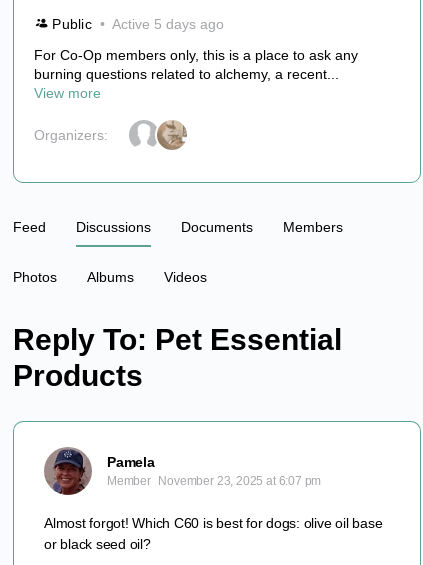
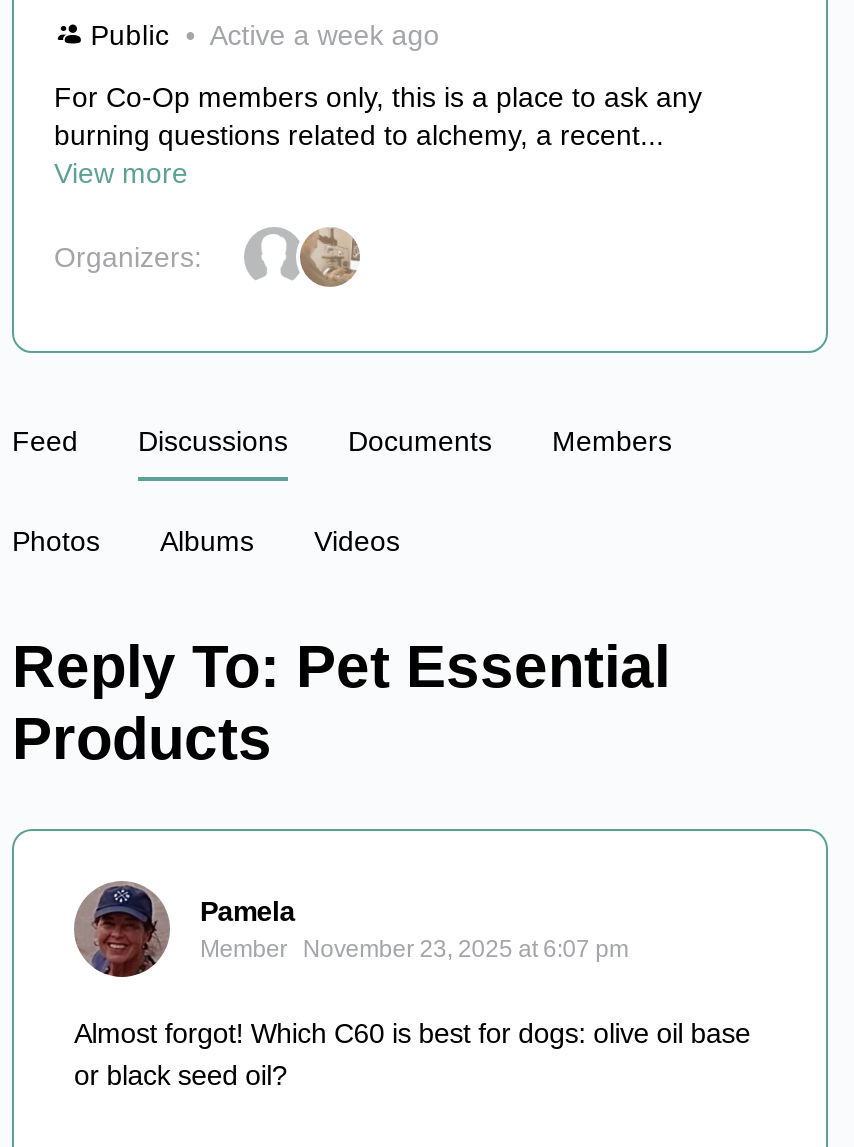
[109,16,224,32] Active 5 days ago -> [204,19,440,51] Active a week ago

